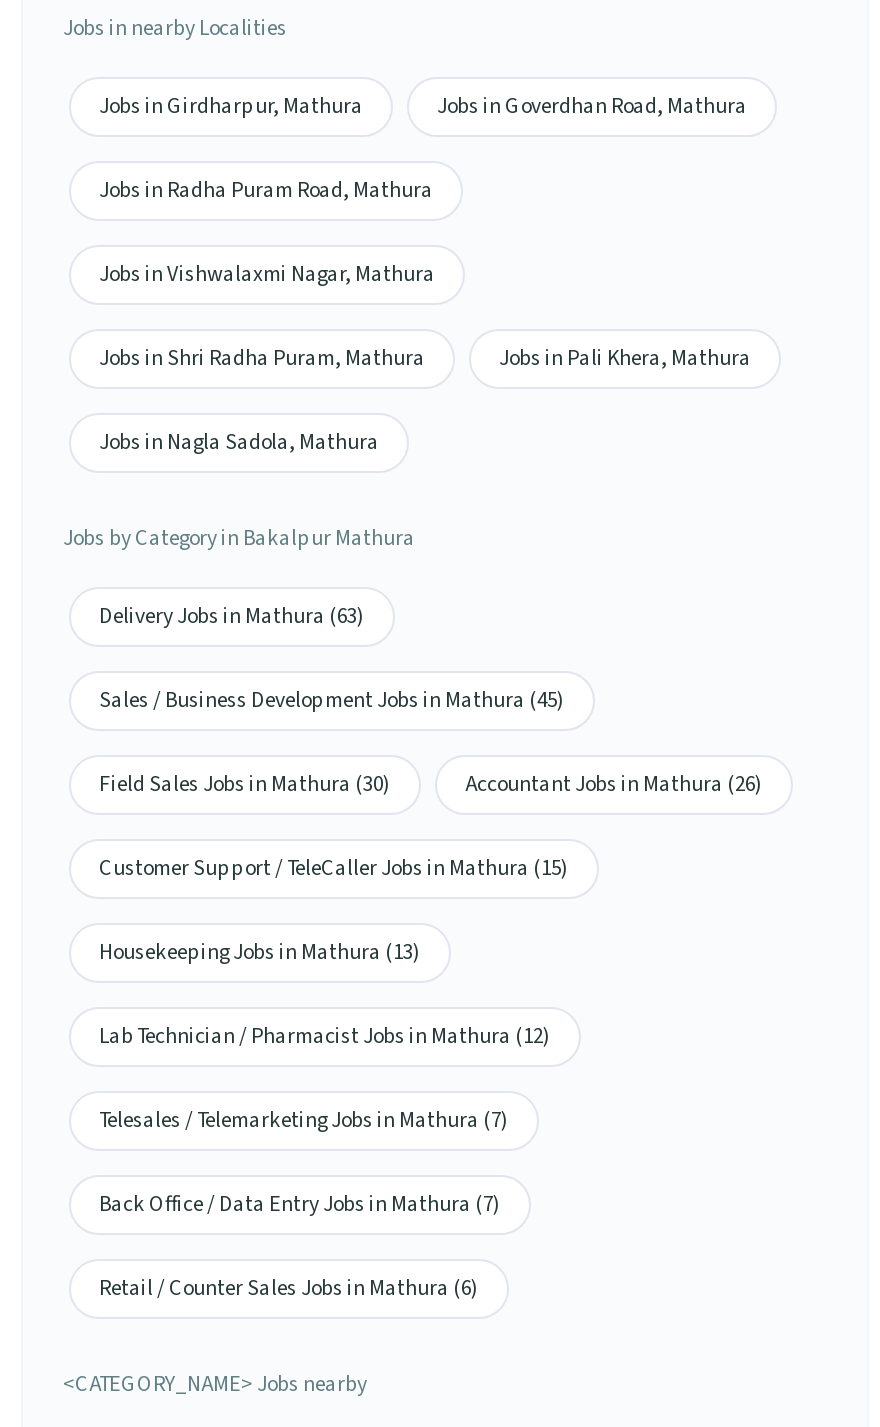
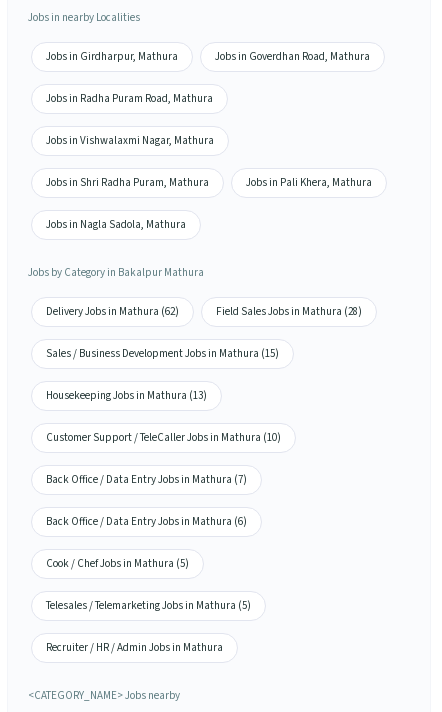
[99,602,763,884] Delivery Jobs in Mathura (63) | Sales / Business Development Jobs in Mathura (45) | Field Sales Jobs in Mathura (30) | Accountant Jobs in Mathura (26) | Customer Support / TeleCaller Jobs in Mathura (15) -> [46,304,362,361] Delivery Jobs in Mathura (62) | Field Sales Jobs in Mathura (28) | Sales / Business Development Jobs in Mathura (15)
moved [99,938,421,968] -> [46,388,207,403]: Housekeeping Jobs in Mathura (13)
[99,1022,551,1136] Lab Technician / Pharmacist Jobs in Mathura (12) | Telesales / Telemarketing Jobs in Mathura (7) -> [46,430,281,445] Customer Support / TeleCaller Jobs in Mathura (10)
moved [99,1190,501,1220] -> [46,472,247,487]: Back Office / Data Entry Jobs in Mathura (7)
[99,1274,479,1304] Retail / Counter Sales Jobs in Mathura (6) -> [46,514,251,655] Back Office / Data Entry Jobs in Mathura (6) | Cook / Chef Jobs in Mathura (5) | Telesales / Telemarketing Jobs in Mathura (5) | Recruiter / HR / Admin Jobs in Mathura

